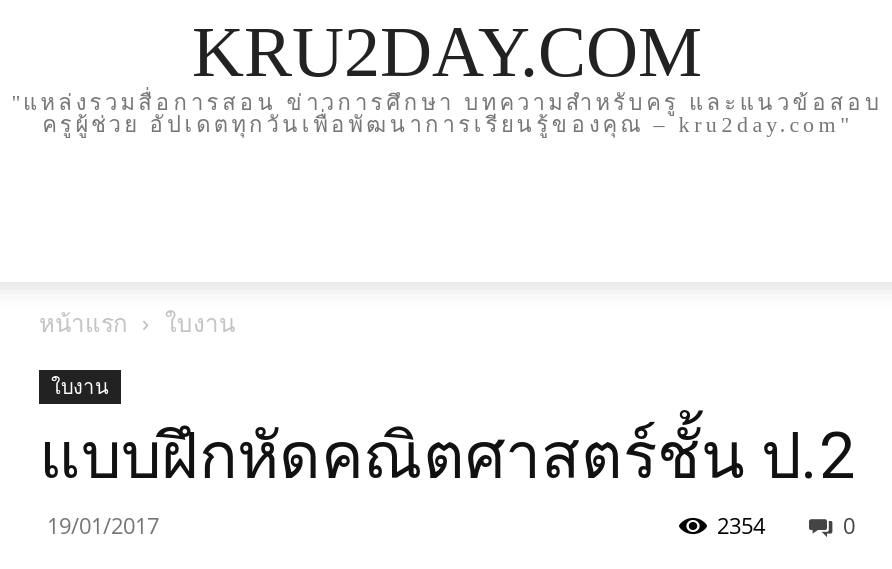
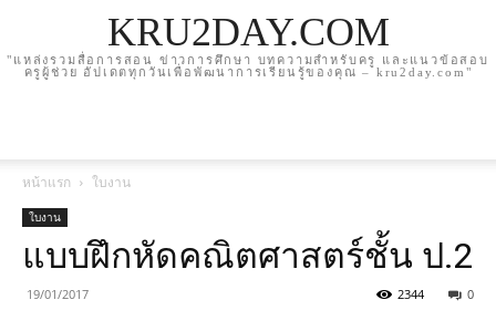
[717,510,765,540] 2354 -> [397,286,424,302] 2344

